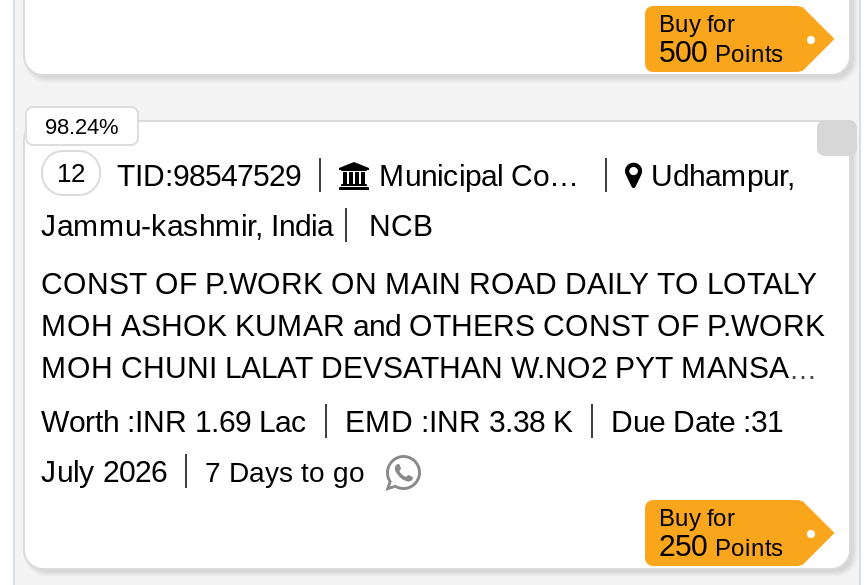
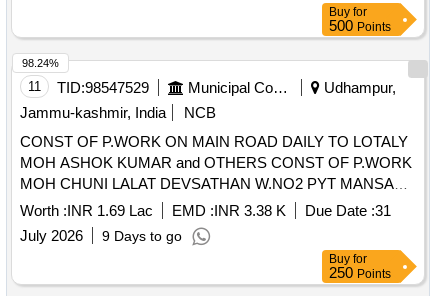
[57,158,301,192] 12 TID:98547529 -> [28,79,149,96] 11 TID:98547529
[41,454,365,488] July 2026 7 Days to go -> [20,227,182,244] July 2026 9 Days to go

